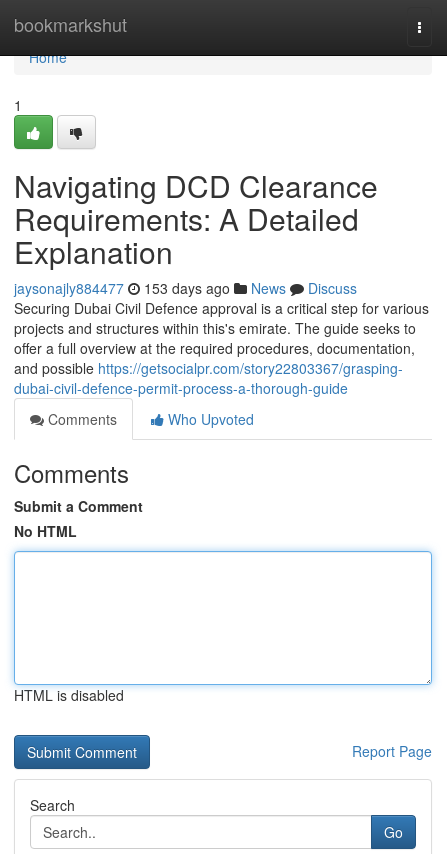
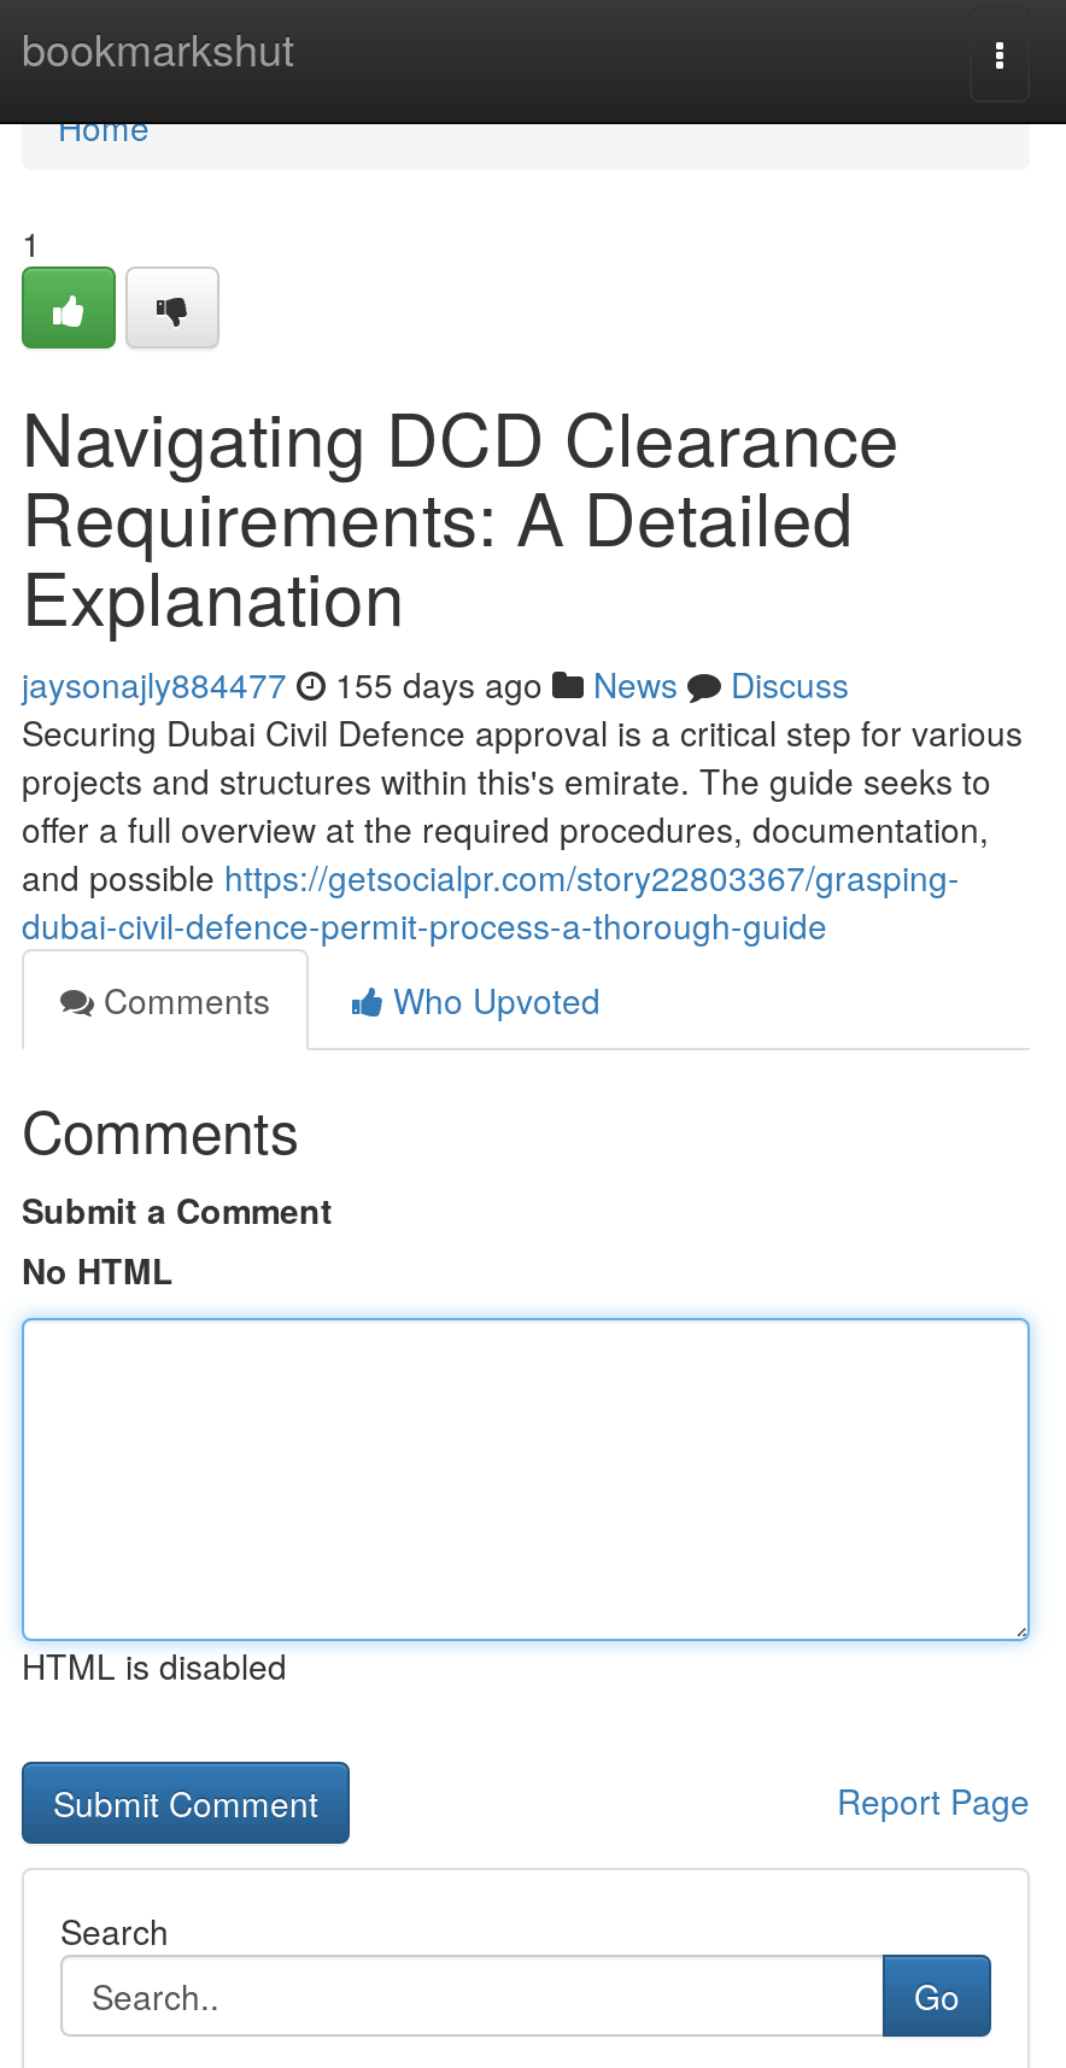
[14,278,357,298] jaysonajly884477 153 days ago News Discuss -> [22,660,849,708] jaysonajly884477 155 days ago News Discuss

